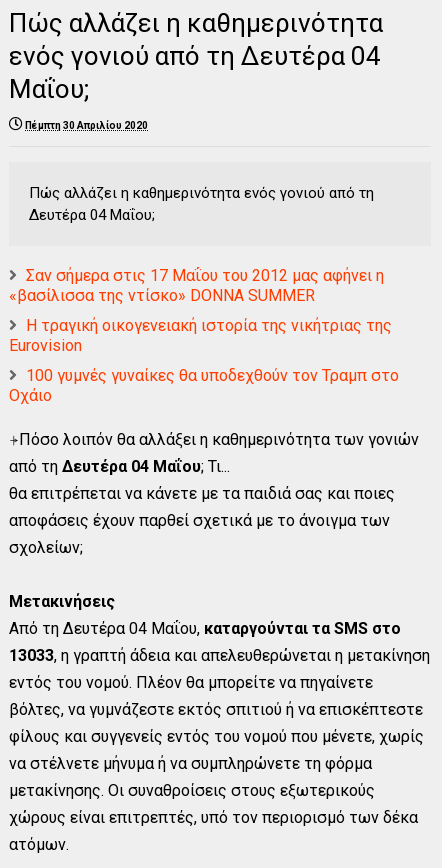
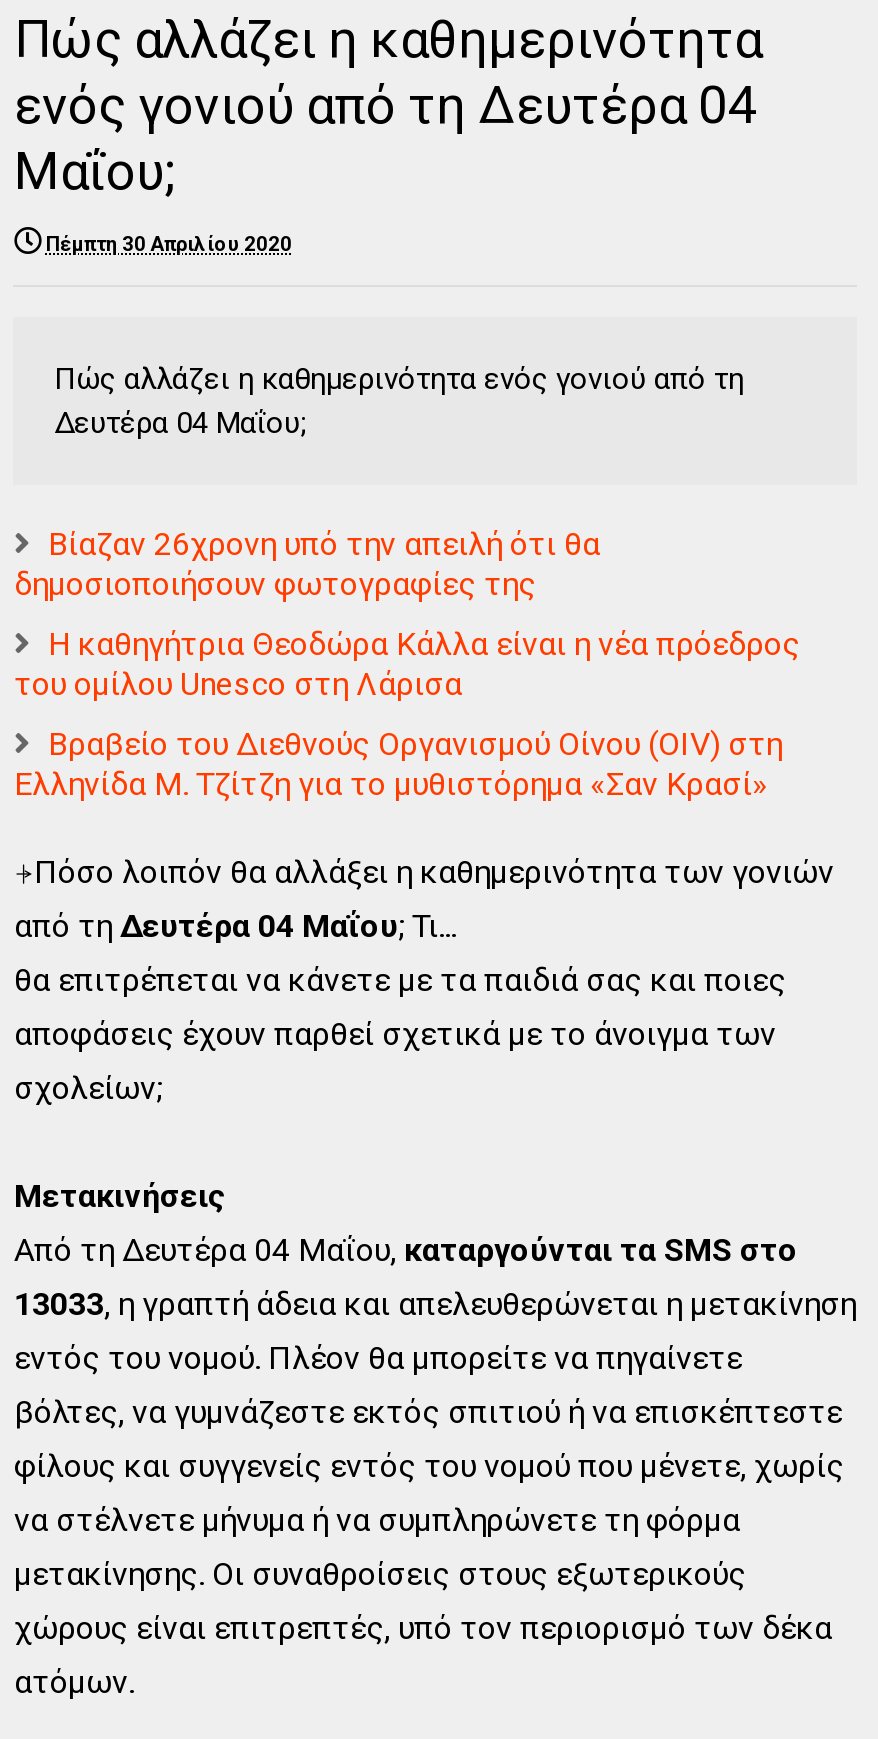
[9,266,384,305] Σαν σήμερα στις 17 Μαΐου του 2012 μας αφήνει η | «βασίλισσα της ντίσκο» DONNA SUMMER -> [14,525,600,603] Βίαζαν 26χρονη υπό την απειλή ότι θα | δημοσιοποιήσουν φωτογραφίες της
[9,316,392,355] Η τραγική οικογενειακή ιστορία της νικήτριας της | Eurovision -> [14,625,800,703] Η καθηγήτρια Θεοδώρα Κάλλα είναι η νέα πρόεδρος | του ομίλου Unesco στη Λάρισα
[9,366,399,405] 100 γυμνές γυναίκες θα υποδεχθούν τον Τραμπ στο | Οχάιο -> [14,725,782,803] Βραβείο του Διεθνούς Οργανισμού Οίνου (OIV) στη | Ελληνίδα Μ. Τζίτζη για το μυθιστόρημα «Σαν Κρασί»

